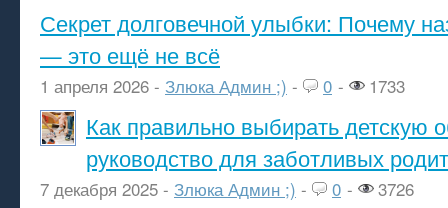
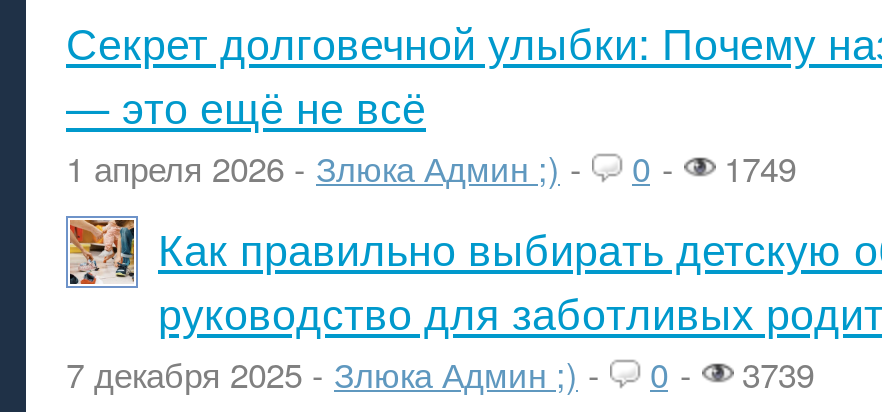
[40,73,405,98] 1 апреля 2026 - Злюка Админ ;) - 0 - 1733 -> [66,142,796,192] 1 апреля 2026 - Злюка Админ ;) - 0 - 1749
[40,176,414,201] 7 декабря 2025 - Злюка Админ ;) - 0 - 3726 -> [66,348,814,398] 7 декабря 2025 - Злюка Админ ;) - 0 - 3739

